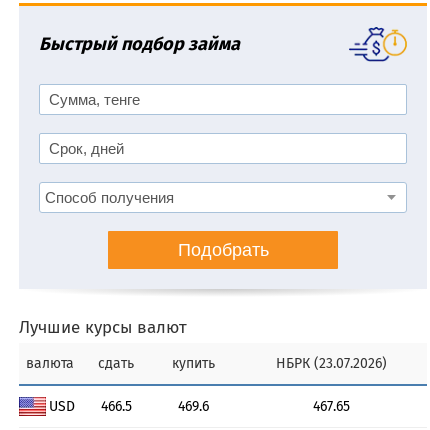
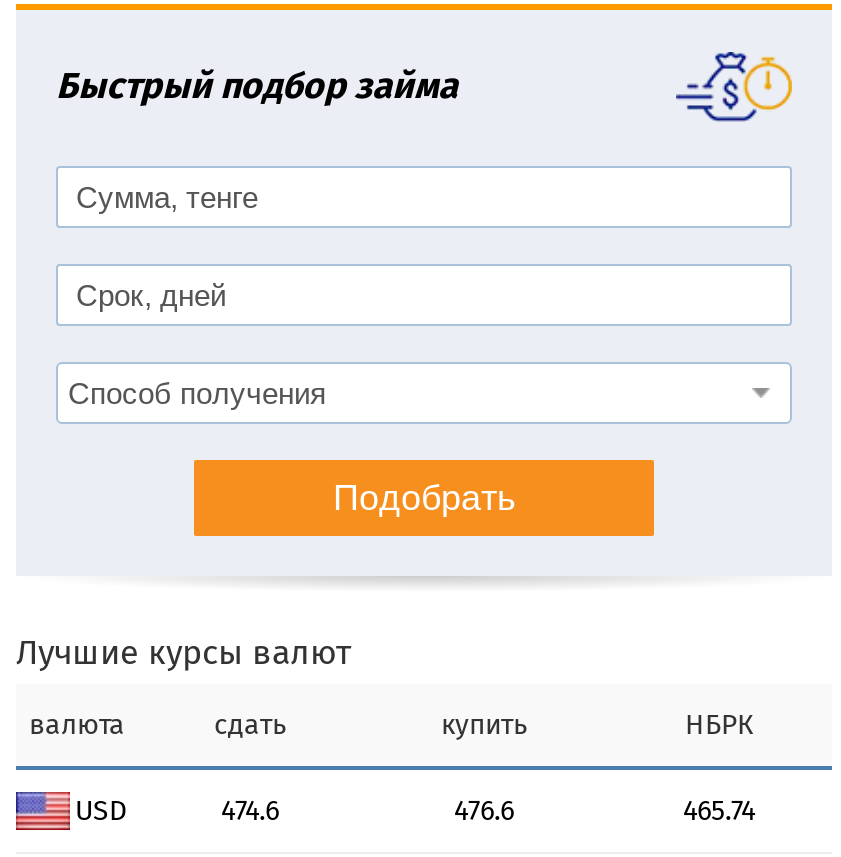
[275,355,386,372] НБРК (23.07.2026) -> [685,708,753,742] НБРК
[100,398,131,415] 466.5 -> [221,794,279,828] 474.6
[178,398,209,415] 469.6 -> [454,794,514,828] 476.6
[312,398,349,415] 467.65 -> [683,794,755,828] 465.74

